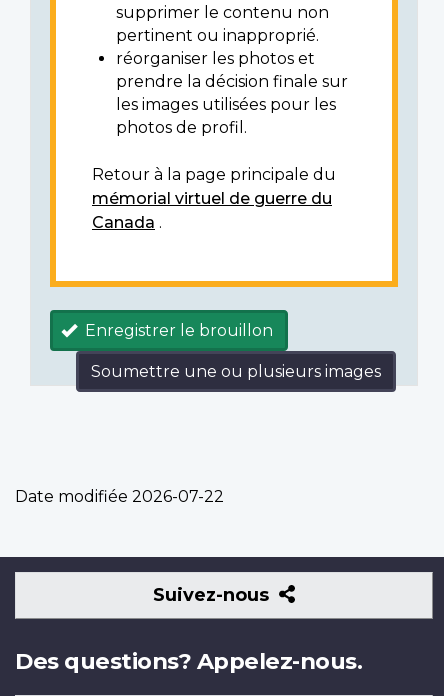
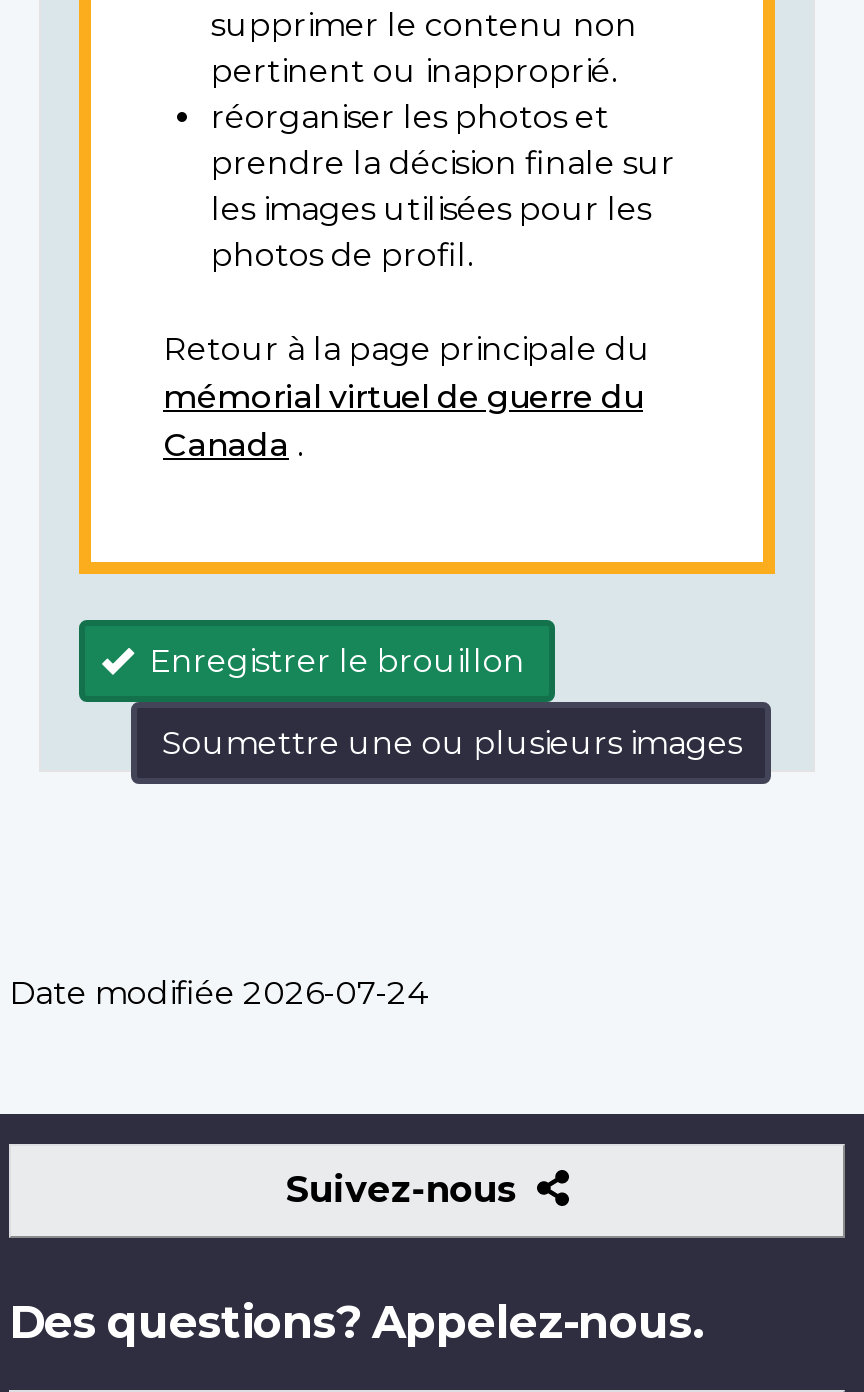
[15,487,224,506] Date modifiée 2026-07-22 -> [9,974,427,1012] Date modifiée 2026-07-24

